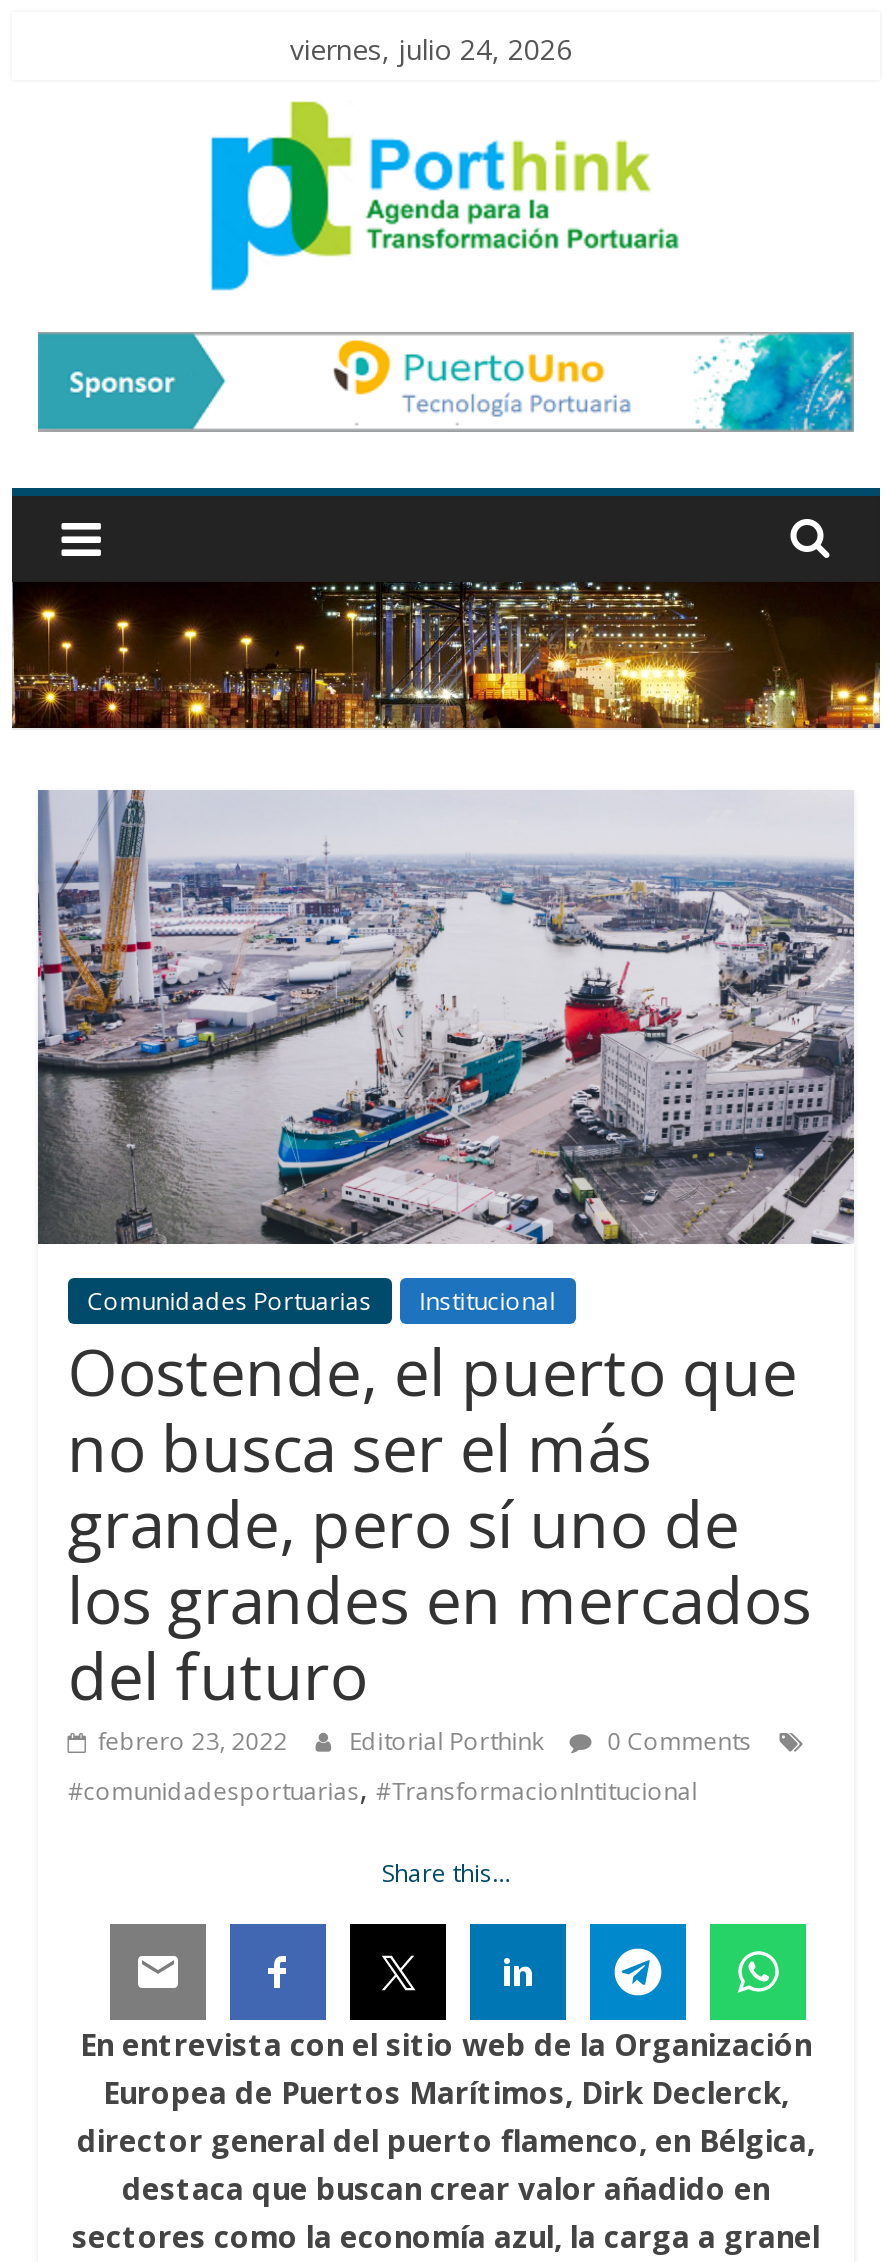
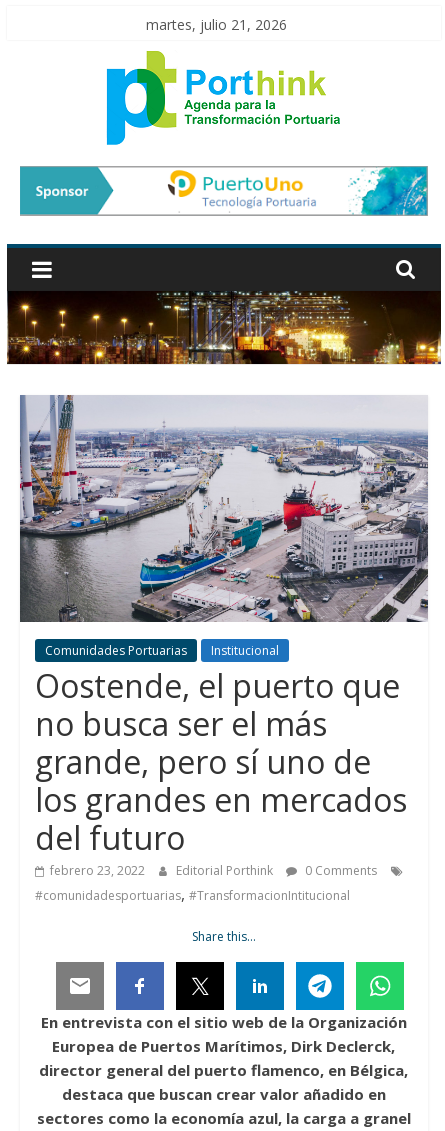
[290,30,572,68] viernes, julio 24, 2026 -> [146,15,287,34] martes, julio 21, 2026

